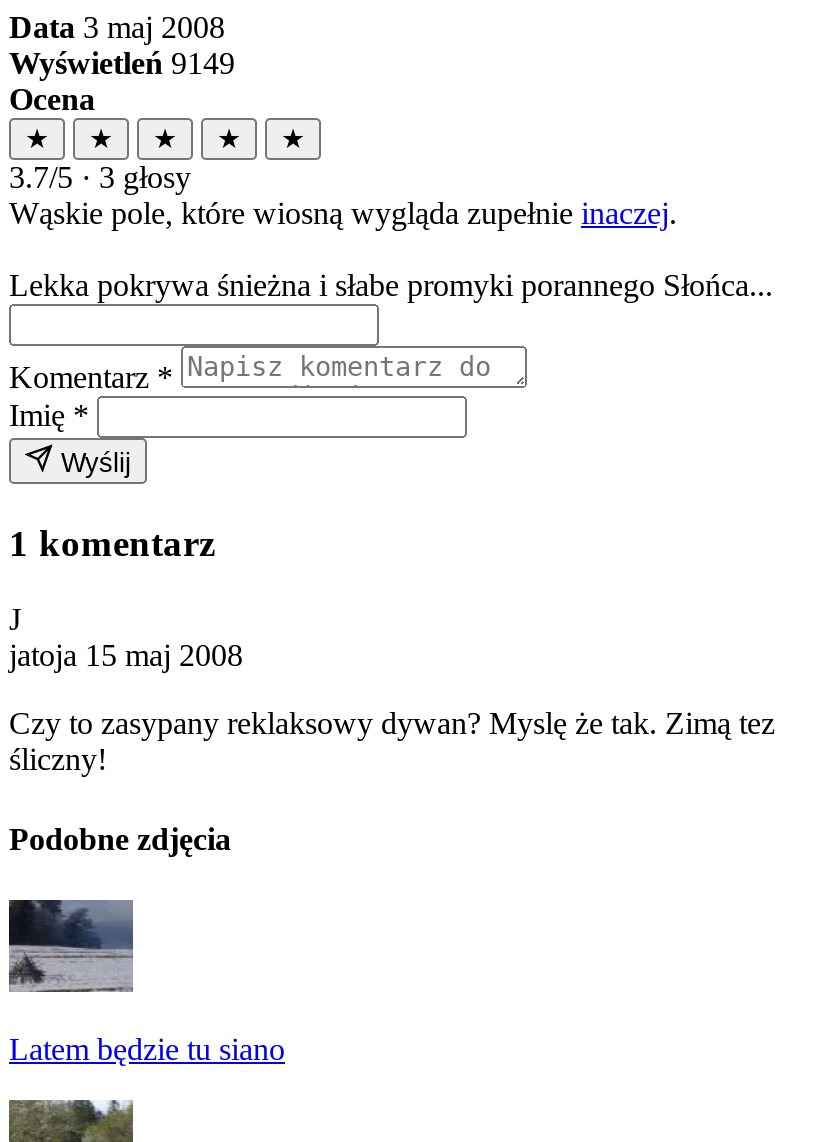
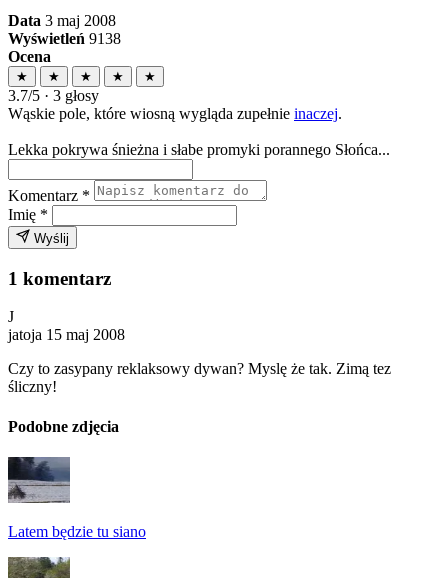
[9,46,235,80] Wyświetleń 9149 -> [8,30,121,47] Wyświetleń 9138

